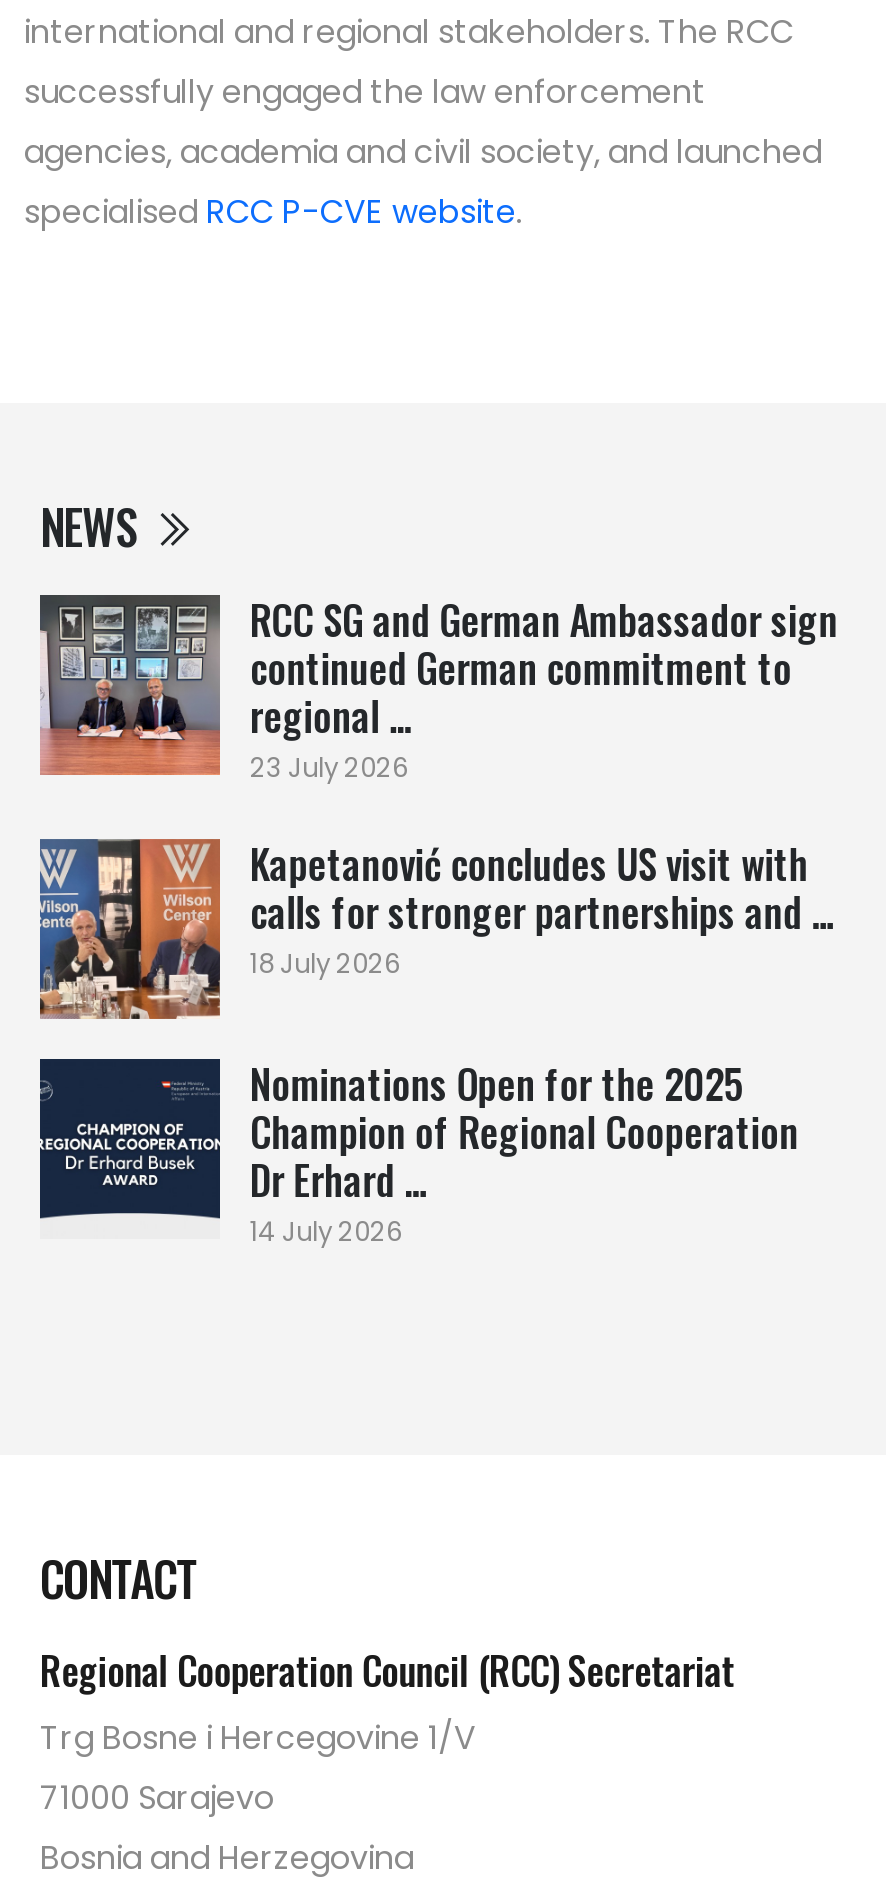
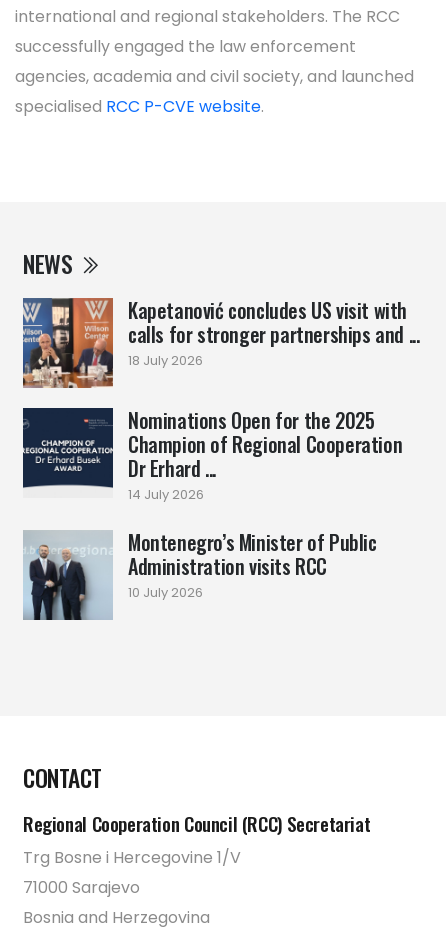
[40,589,838,787] [image] | RCC SG and German Ambassador sign | continued German commitment to | regional ... | 23 July 2026 -> none
moved [36,833,833,1251] -> [21,295,419,504]: [image] | Kapetanović concludes US visit with | calls for stronger partnerships and ... | 18 July 2026 | Nominations Open for the 2025 | Champion of Regional Cooperation | Dr Erhard ... | 14 July 2026
none -> [23,527,377,621] [image] | Montenegro’s Minister of Public | Administration visits RCC | 10 July 2026

